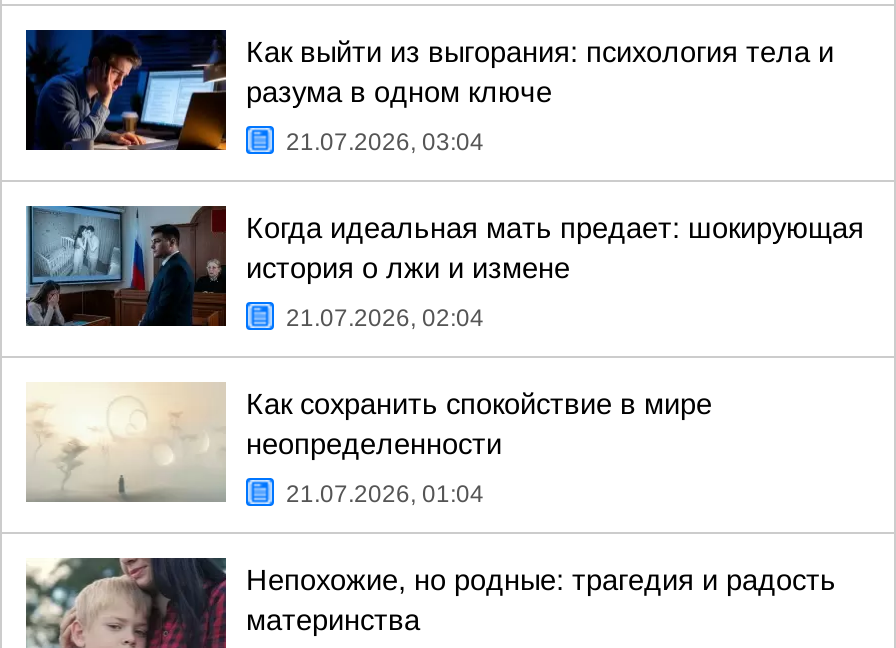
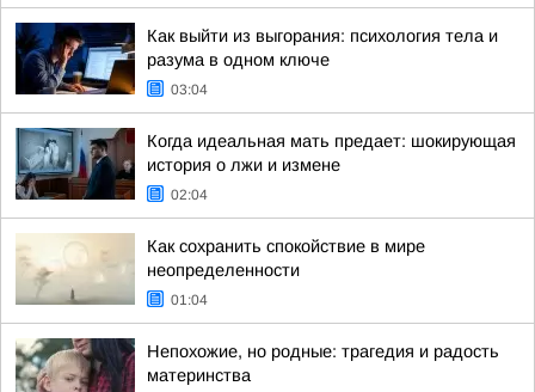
[286,128,484,156] 21.07.2026, 03:04 -> [171,81,208,98] 03:04
[286,304,484,332] 21.07.2026, 02:04 -> [171,186,208,203] 02:04
[286,480,484,508] 21.07.2026, 01:04 -> [171,292,208,308] 01:04

